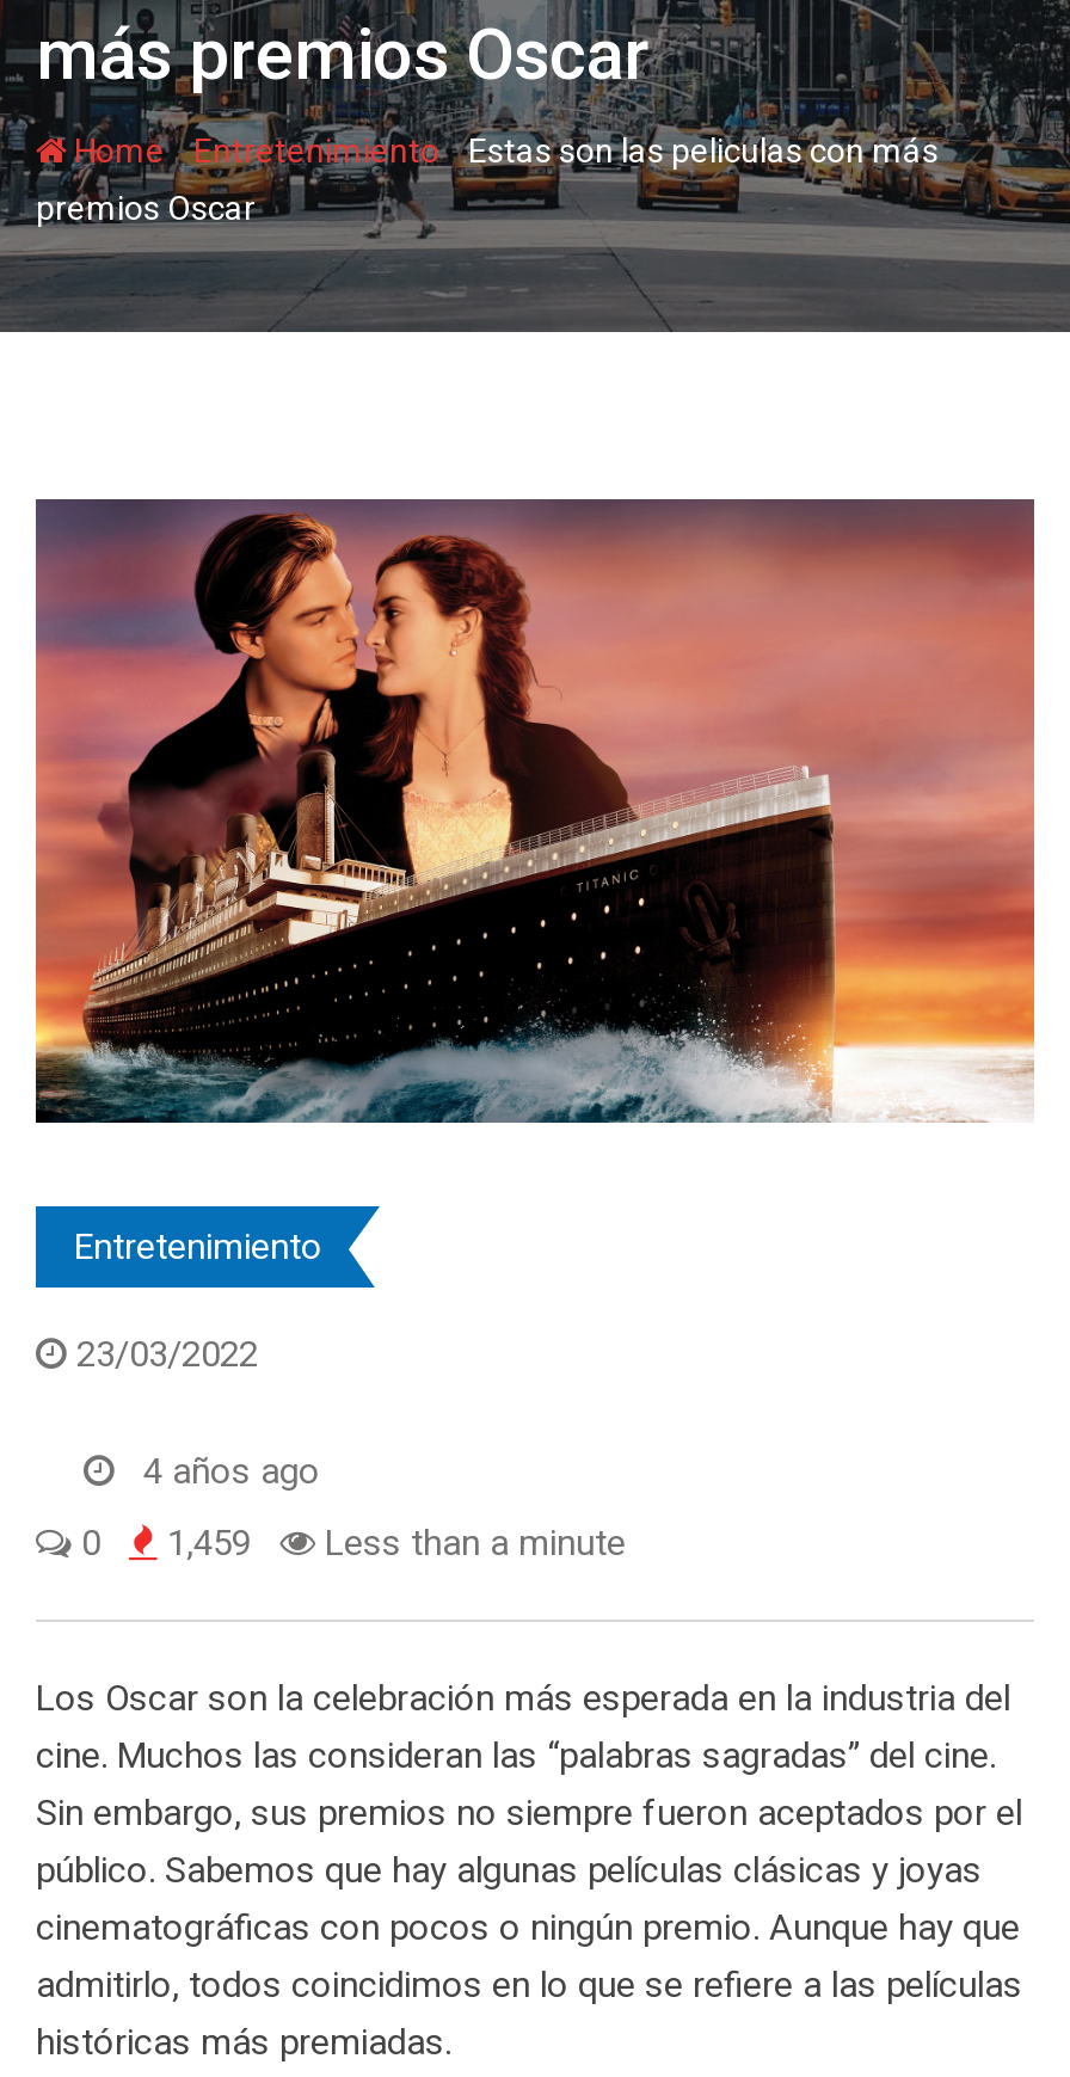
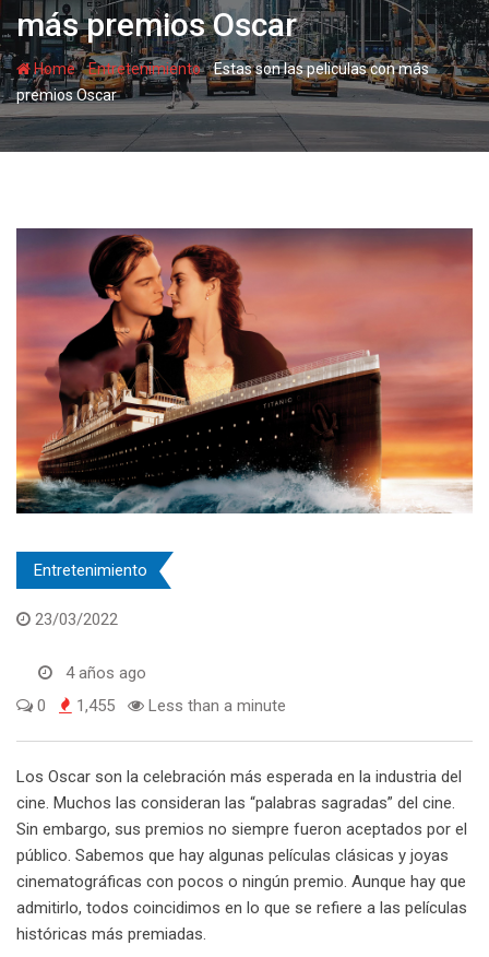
[72,1523,626,1566] 0 1,459 Less than a minute -> [33,696,286,716] 0 1,455 Less than a minute

